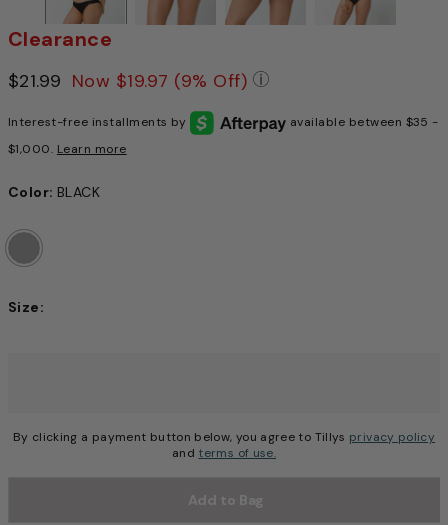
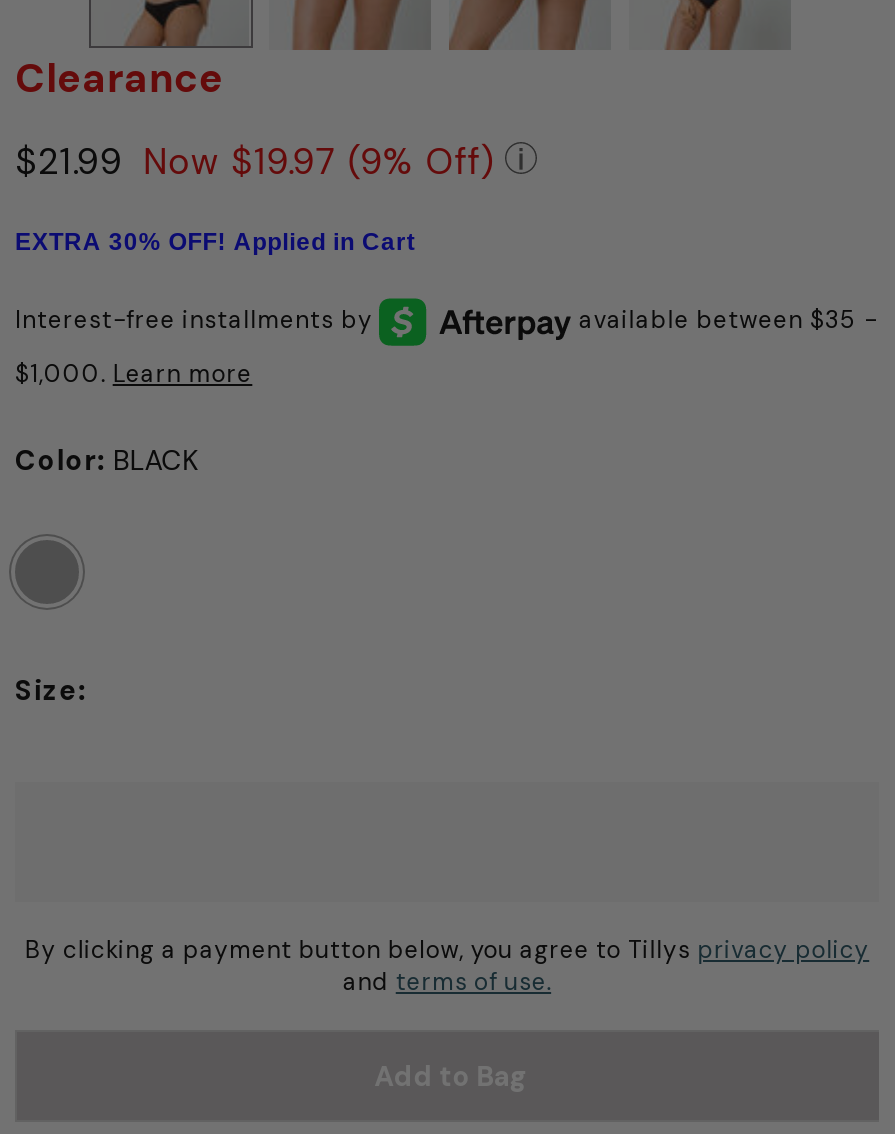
none -> [15,227,416,255] EXTRA 30% OFF! Applied in Cart

